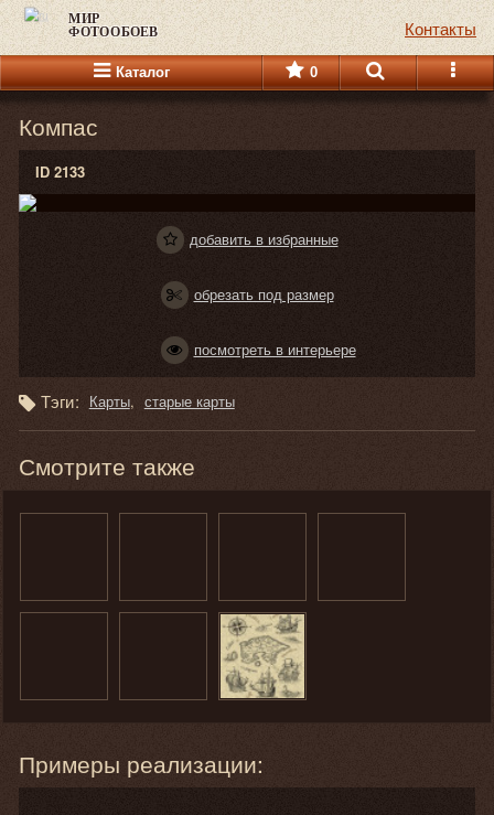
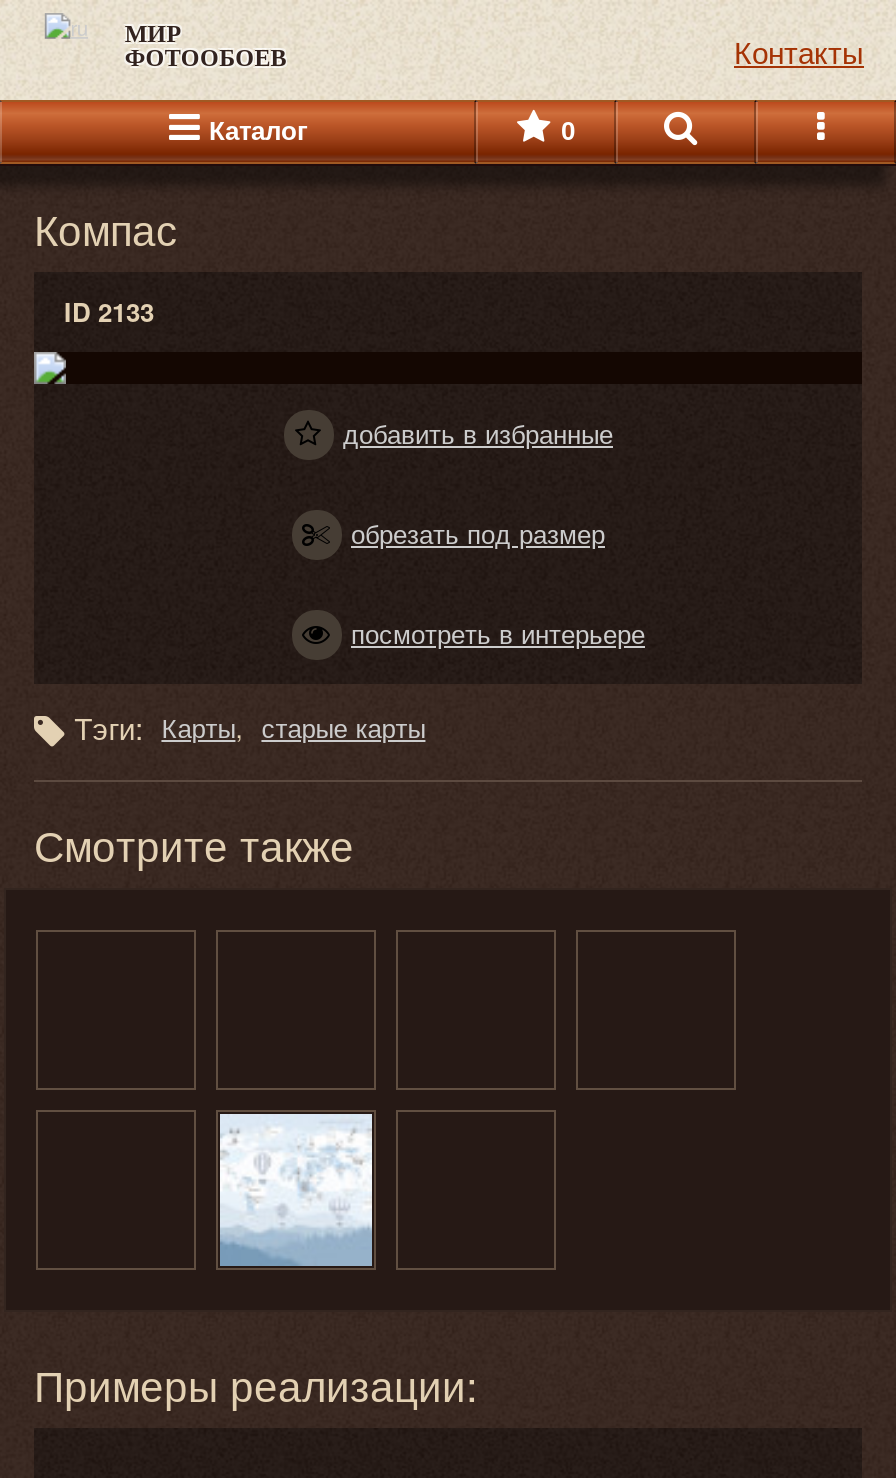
none -> [218,1112,374,1268] [image]
[219,613,305,699] [image] -> none

